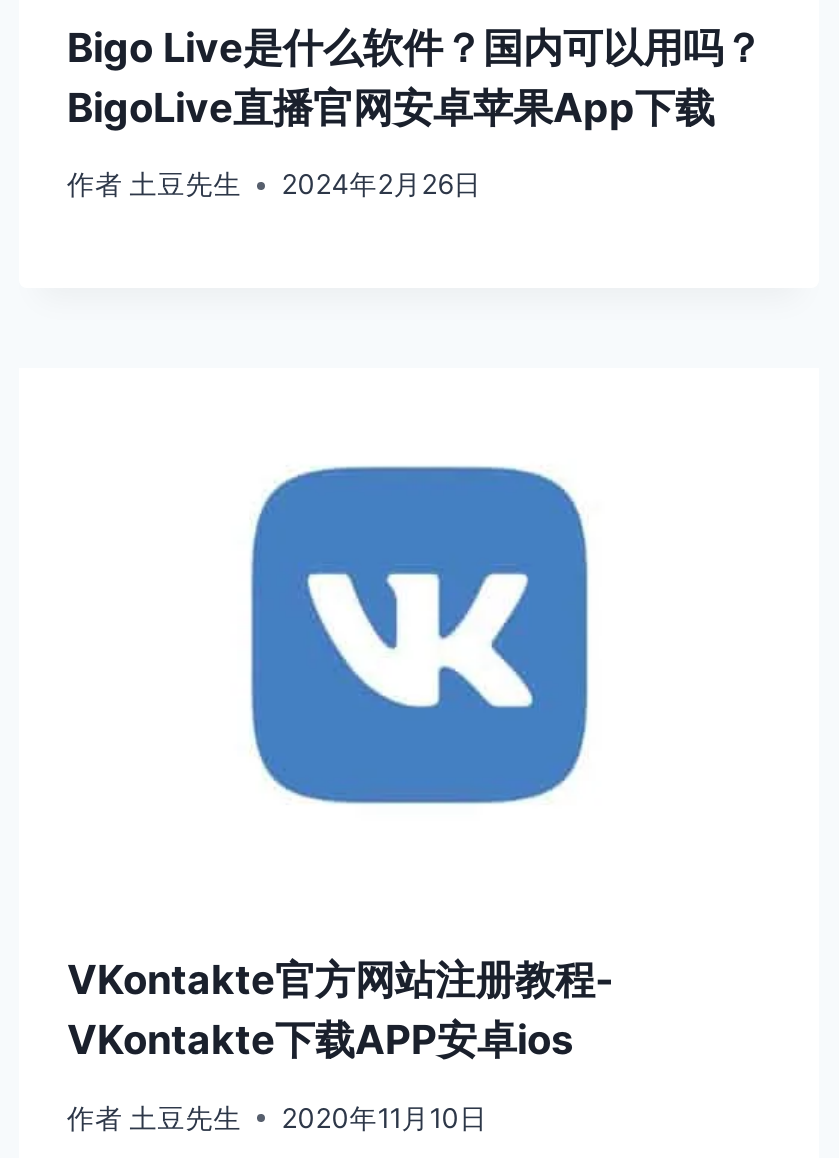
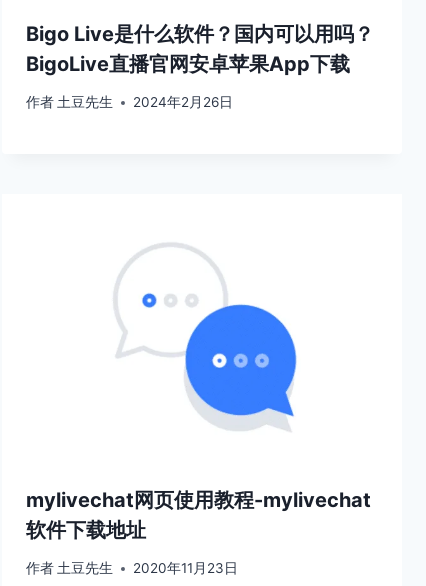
[245,464,607,840] [image] -> [114,243,297,431] [image]
[67,956,613,1064] VKontakte官方网站注册教程- | VKontakte下载APP安卓ios -> [26,488,371,542] mylivechat网页使用教程-mylivechat | 软件下载地址
[67,1101,487,1133] 作者 土豆先生 2020年11月10日 -> [26,560,238,576] 作者 土豆先生 2020年11月23日

